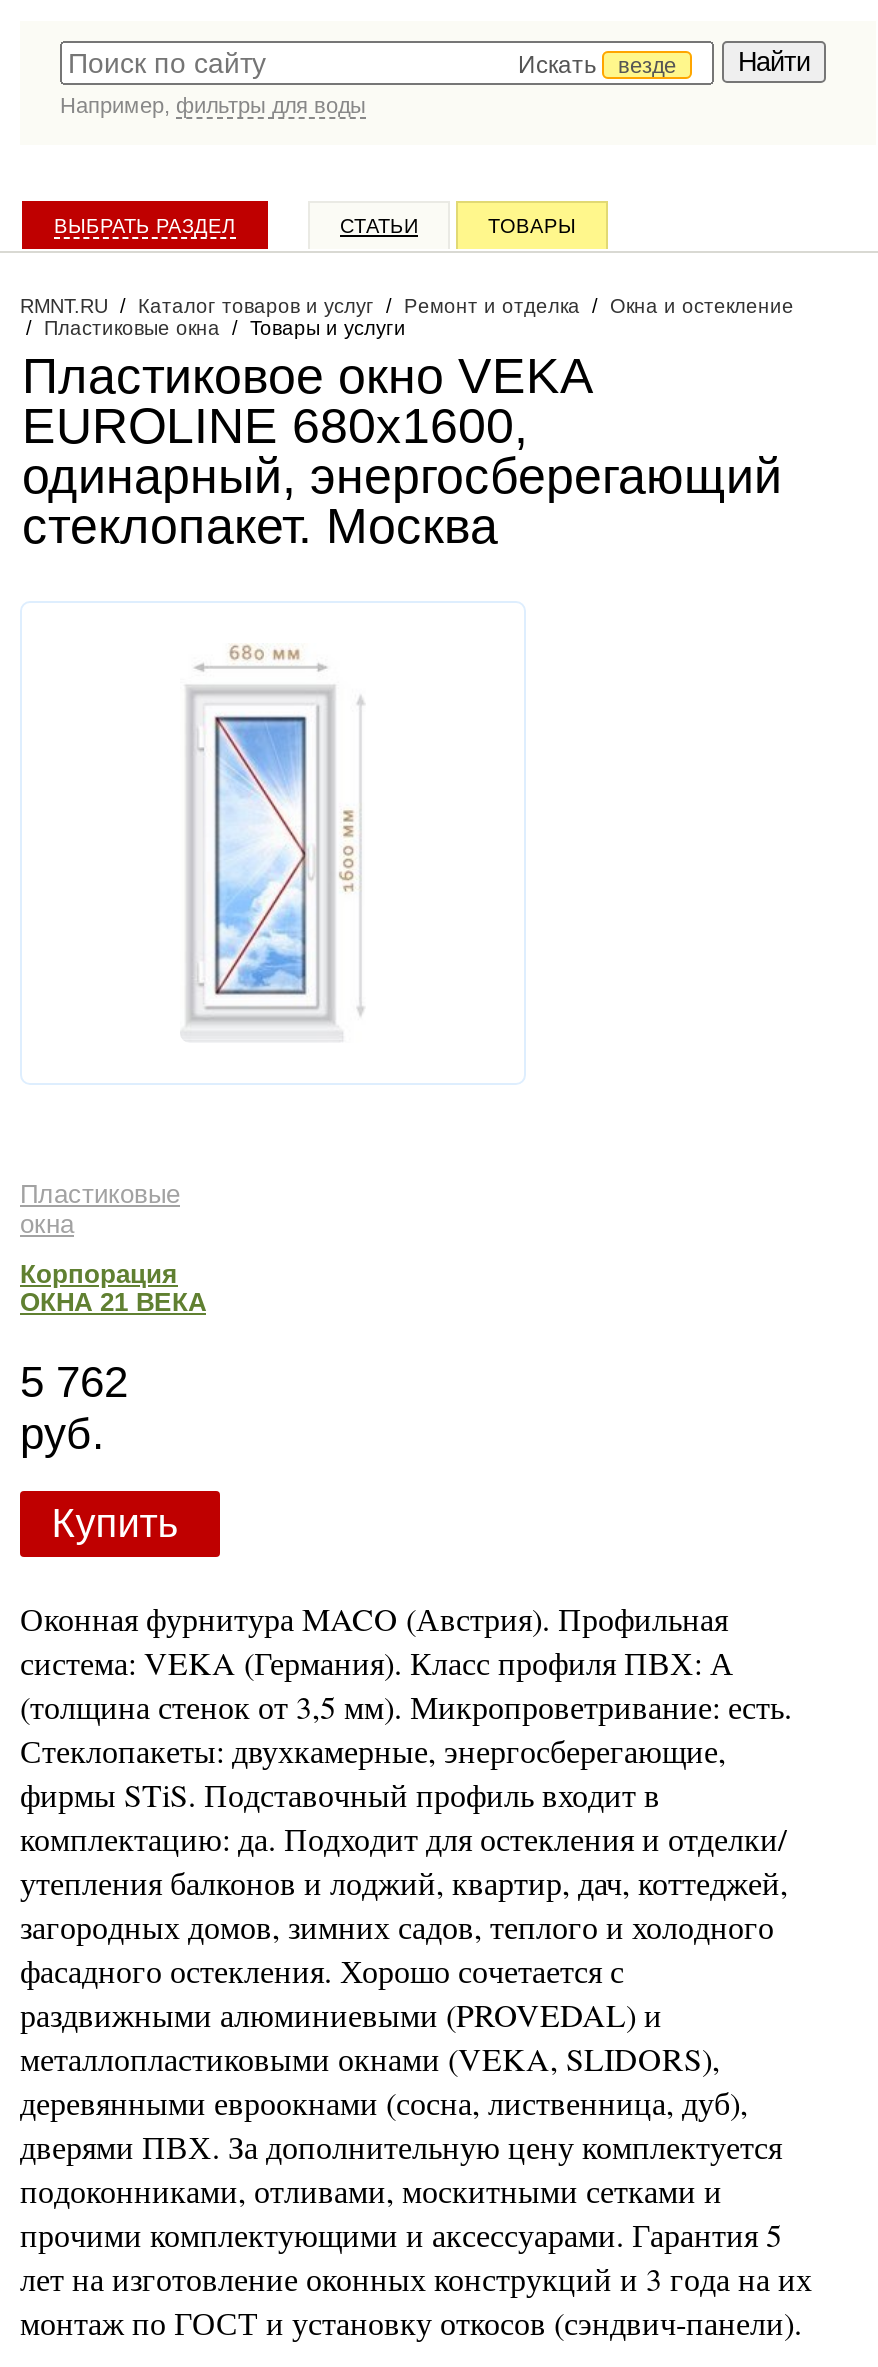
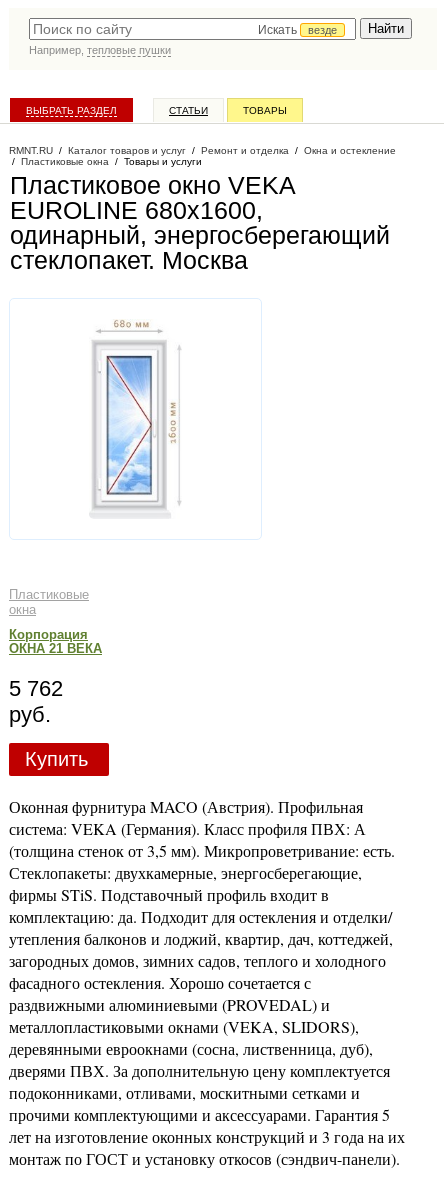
[60,93,366,117] Например, фильтры для воды -> [29,44,171,56] Например, тепловые пушки

